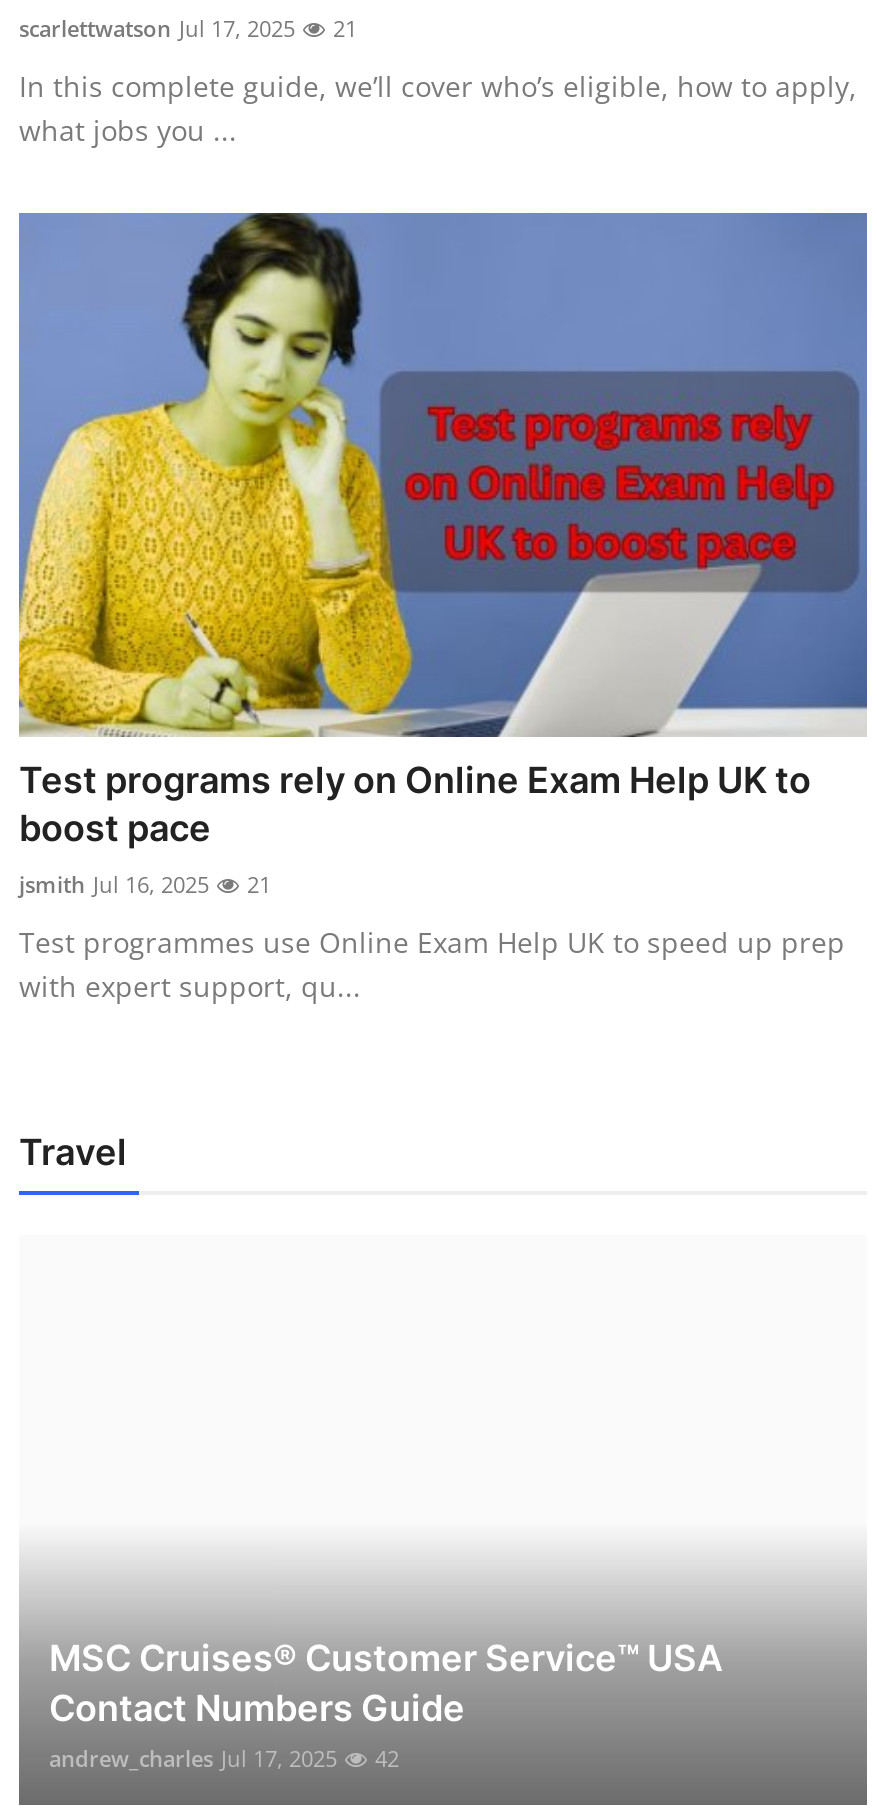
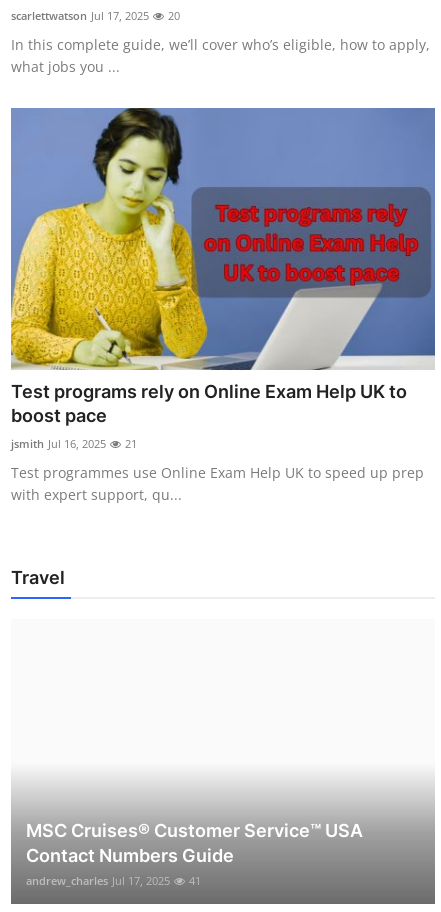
[19,13,357,43] scarlettwatson Jul 17, 2025 21 -> [11,8,180,23] scarlettwatson Jul 17, 2025 20
[49,1744,399,1774] andrew_charles Jul 17, 2025 42 -> [26,873,201,888] andrew_charles Jul 17, 2025 41

